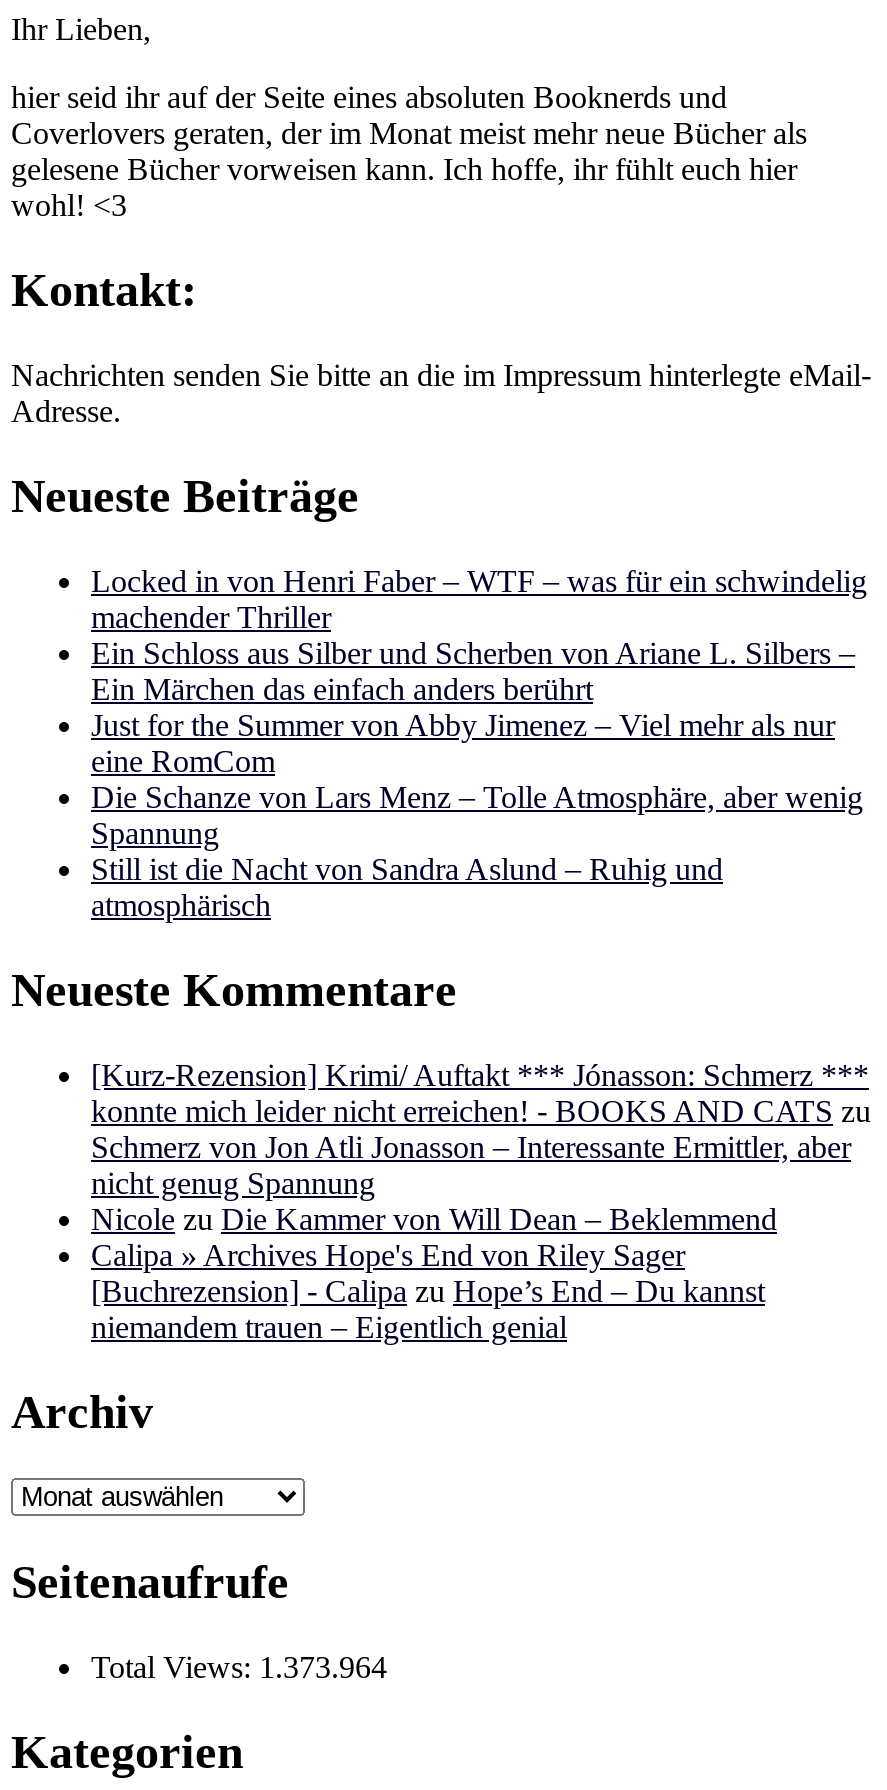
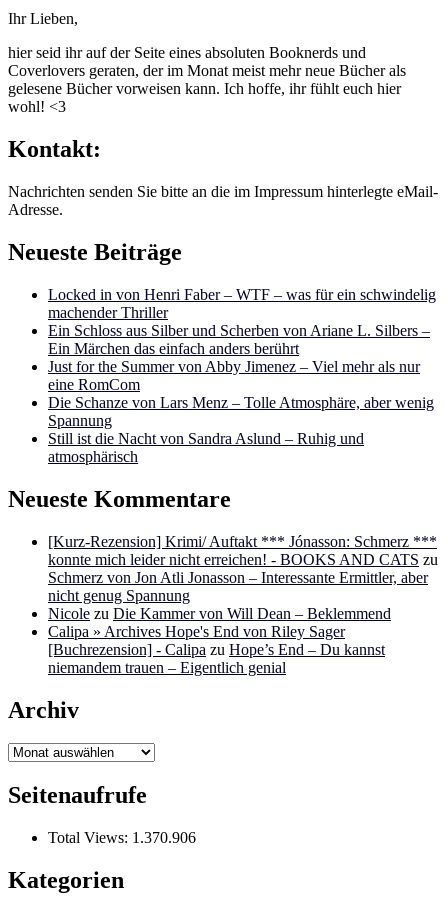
[91,1650,387,1684] Total Views: 1.373.964 -> [48,829,196,846] Total Views: 1.370.906

